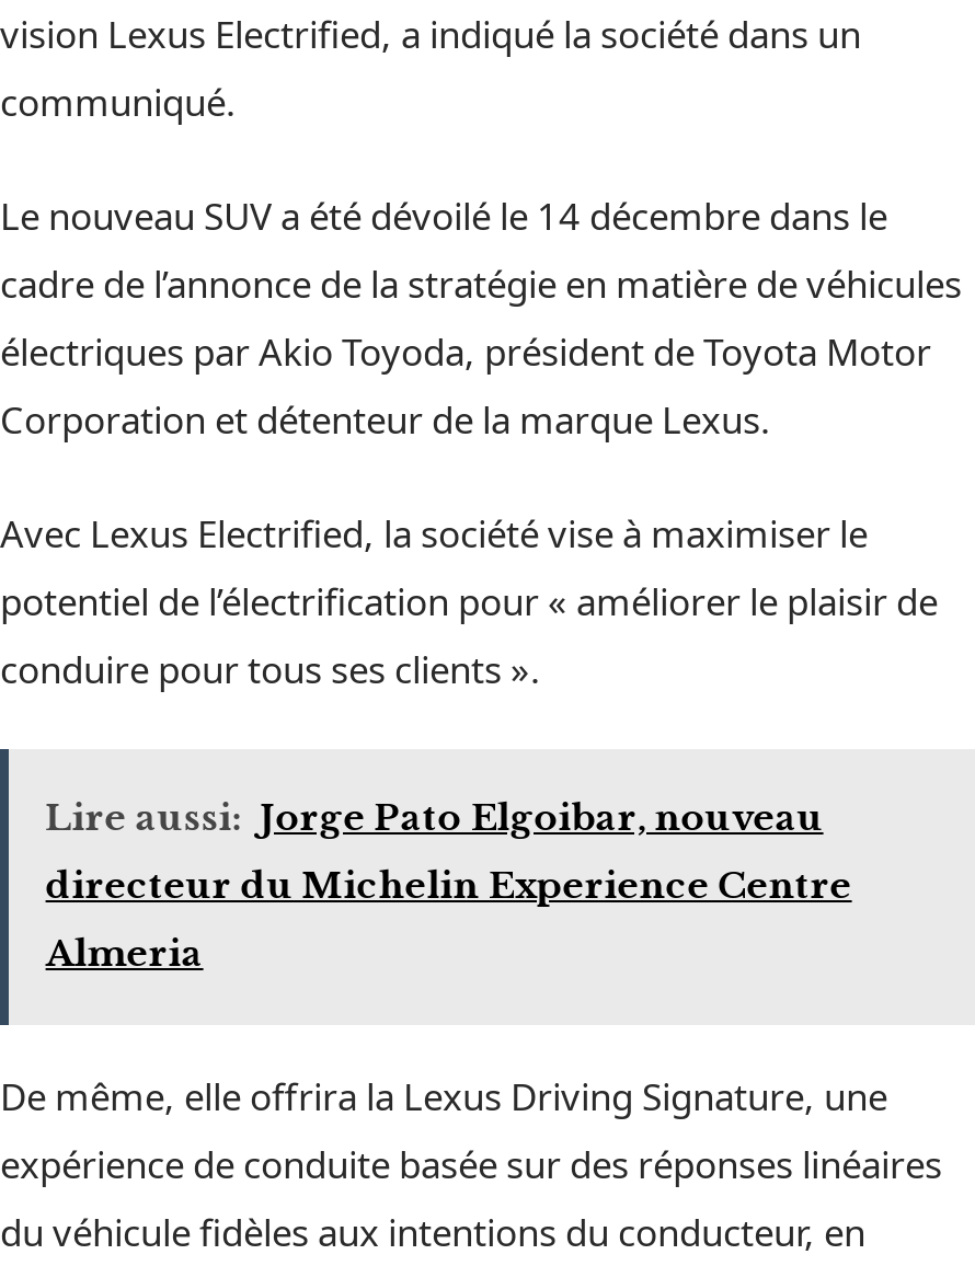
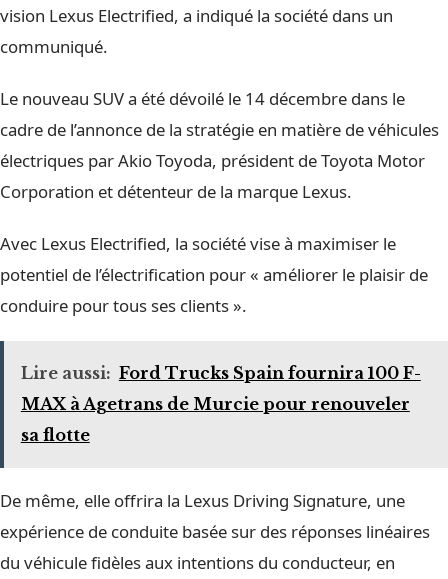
[46,796,823,839] Lire aussi: Jorge Pato Elgoibar, nouveau -> [21,363,421,383] Lire aussi: Ford Trucks Spain fournira 100 F-
[46,863,852,907] directeur du Michelin Experience Centre -> [21,394,410,414] MAX à Agetrans de Murcie pour renouveler
[46,931,203,975] Almeria -> [21,425,90,445] sa flotte

